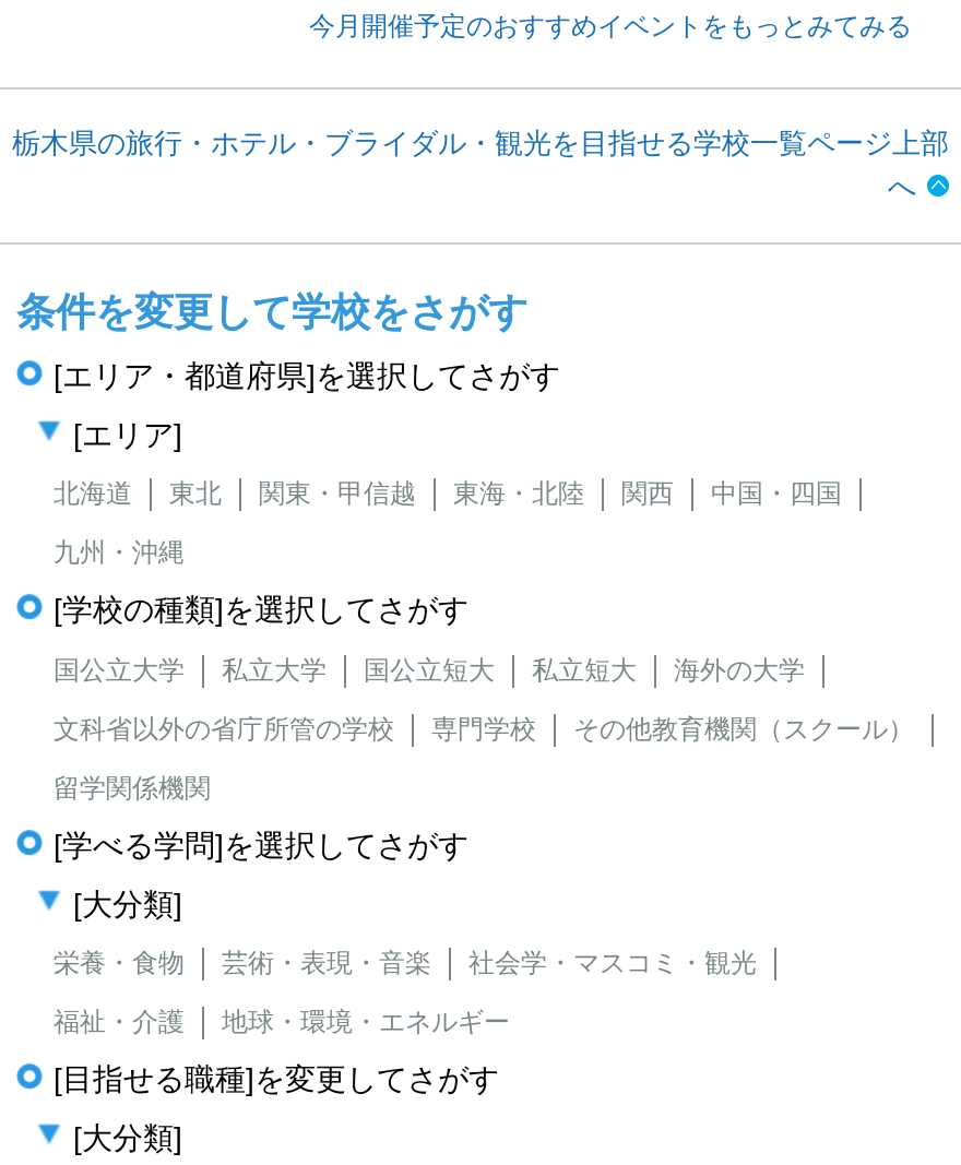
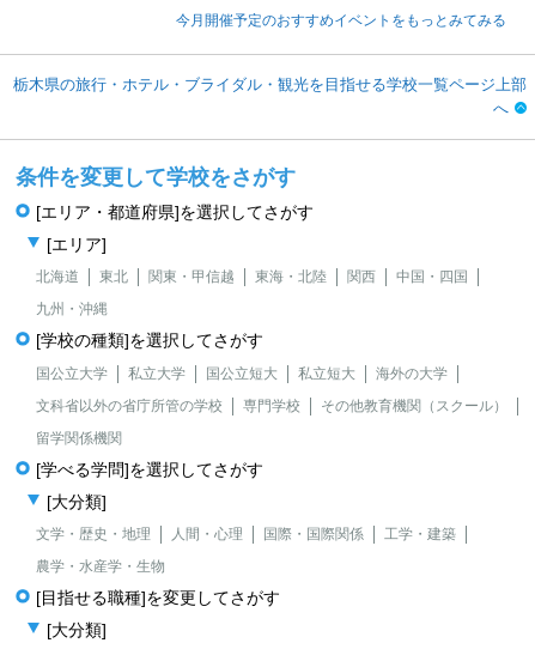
[54,947,757,978] 栄養・食物 | 芸術・表現・音楽 | 社会学・マスコミ・観光 -> [36,525,456,542] 文学・歴史・地理 | 人間・心理 | 国際・国際関係 | 工学・建築
[54,1006,510,1037] 福祉・介護 | 地球・環境・エネルギー -> [36,558,165,574] 農学・水産学・生物

